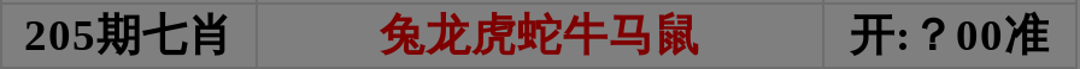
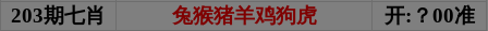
[24,10,234,60] 205期七肖 -> [11,5,106,27] 203期七肖
[380,10,700,60] 兔龙虎蛇牛马鼠 -> [172,5,316,27] 兔猴猪羊鸡狗虎

